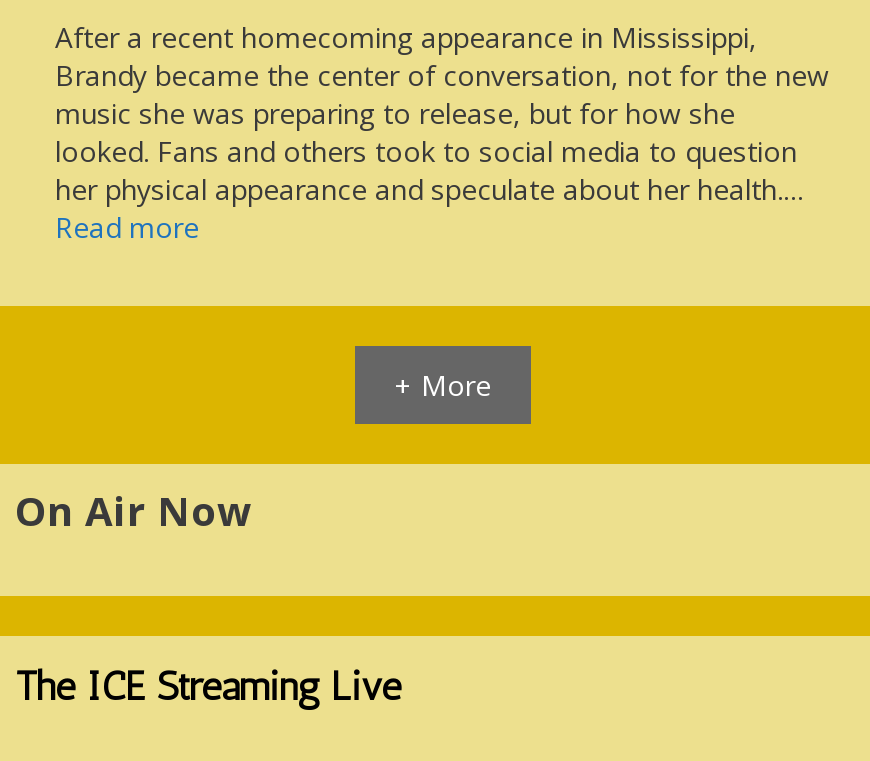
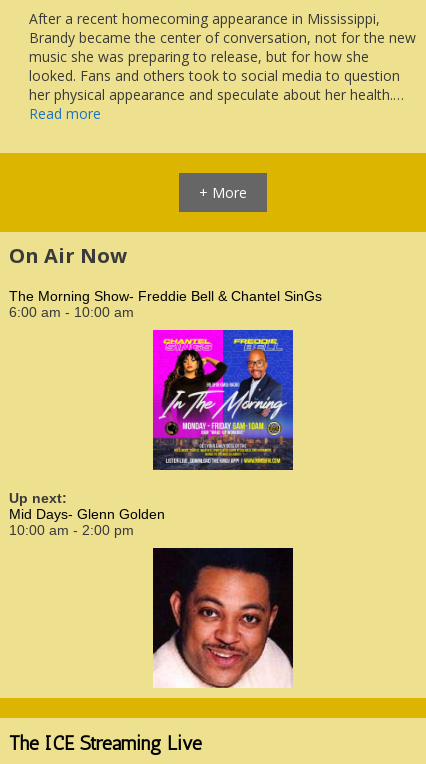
none -> [9,288,322,320] The Morning Show- Freddie Bell & Chantel SinGs | 6:00 am - 10:00 am
none -> [9,329,294,538] [image] | Up next: | Mid Days- Glenn Golden | 10:00 am - 2:00 pm
none -> [152,547,294,689] [image]

